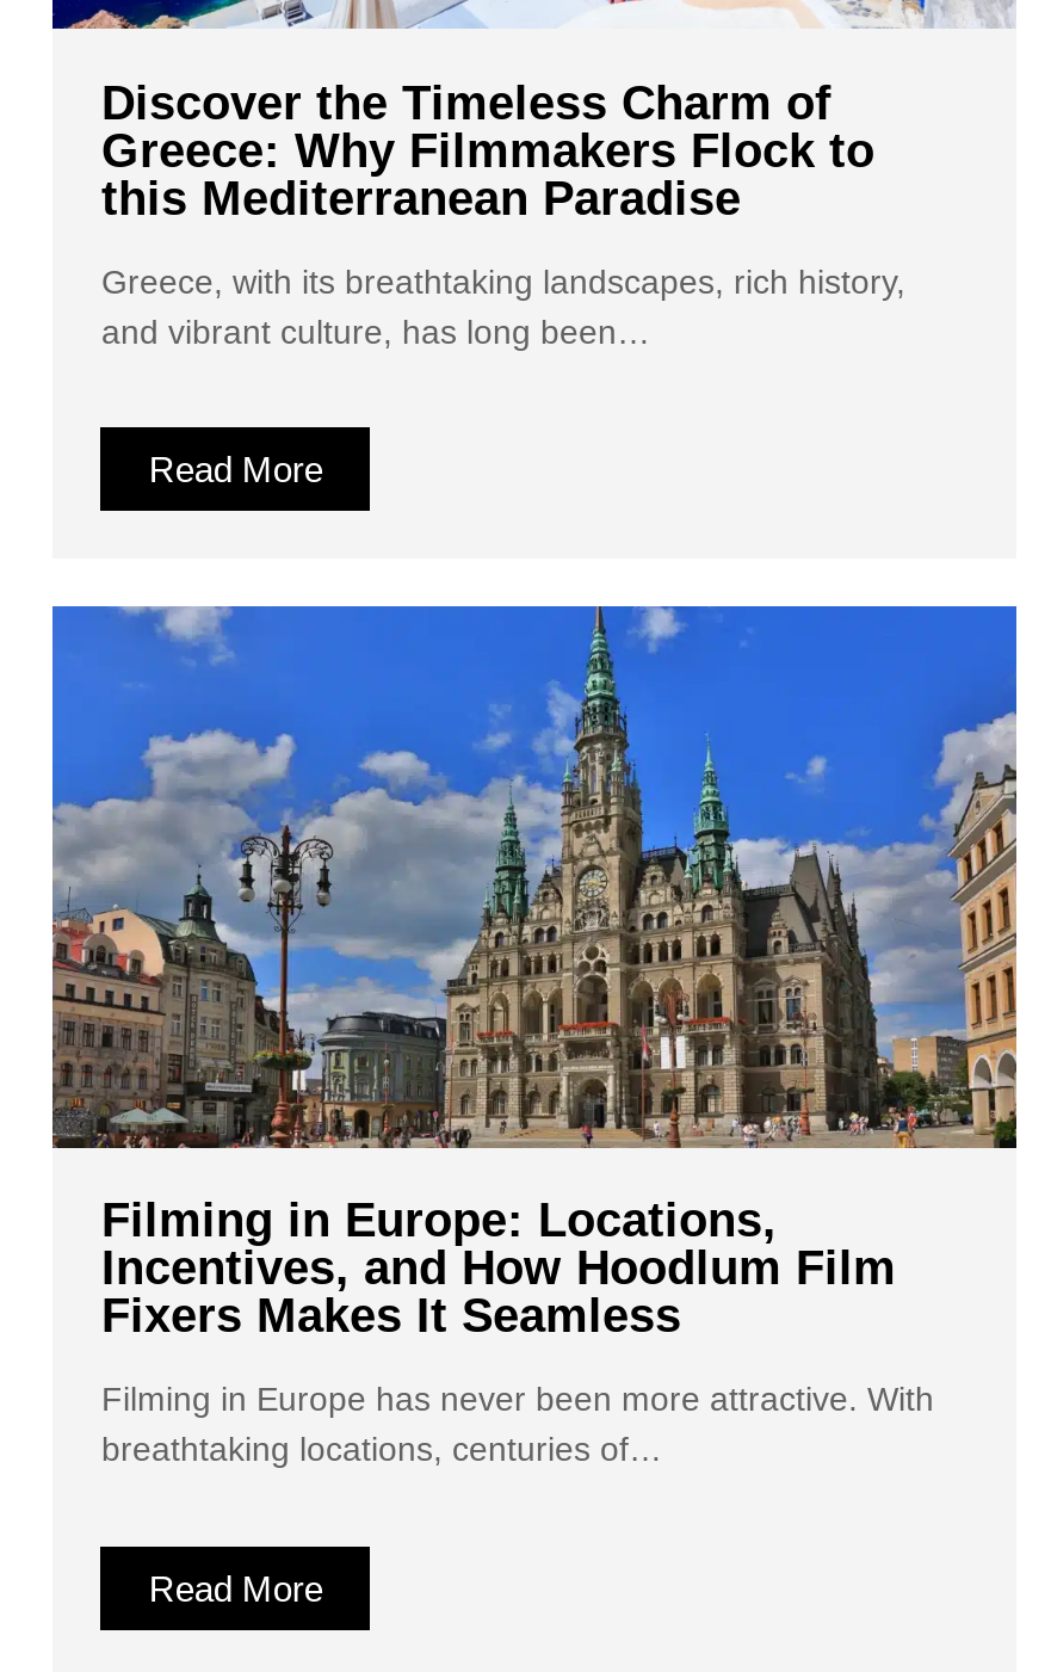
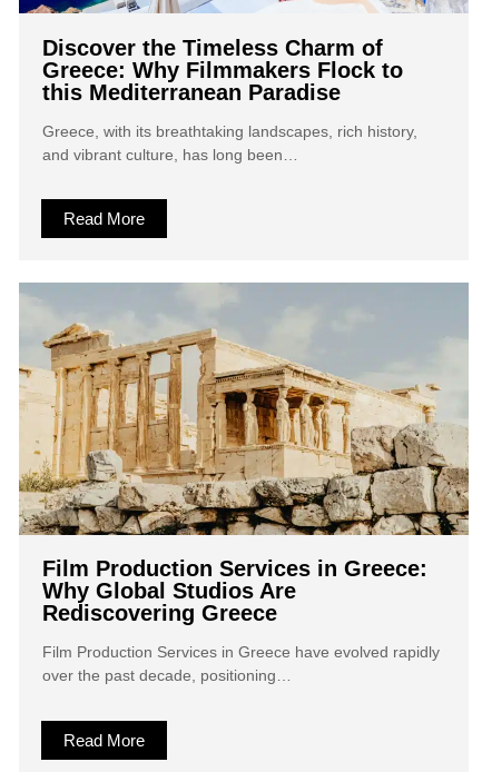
[50,604,1019,1342] [image] | Filming in Europe: Locations, | Incentives, and How Hoodlum Film | Fixers Makes It Seamless -> [18,283,469,625] [image] | Film Production Services in Greece: | Why Global Studios Are | Rediscovering Greece
[101,1380,934,1468] Filming in Europe has never been more attractive. With | breathtaking locations, centuries of… -> [42,643,439,684] Film Production Services in Greece have evolved rapidly | over the past decade, positioning…

